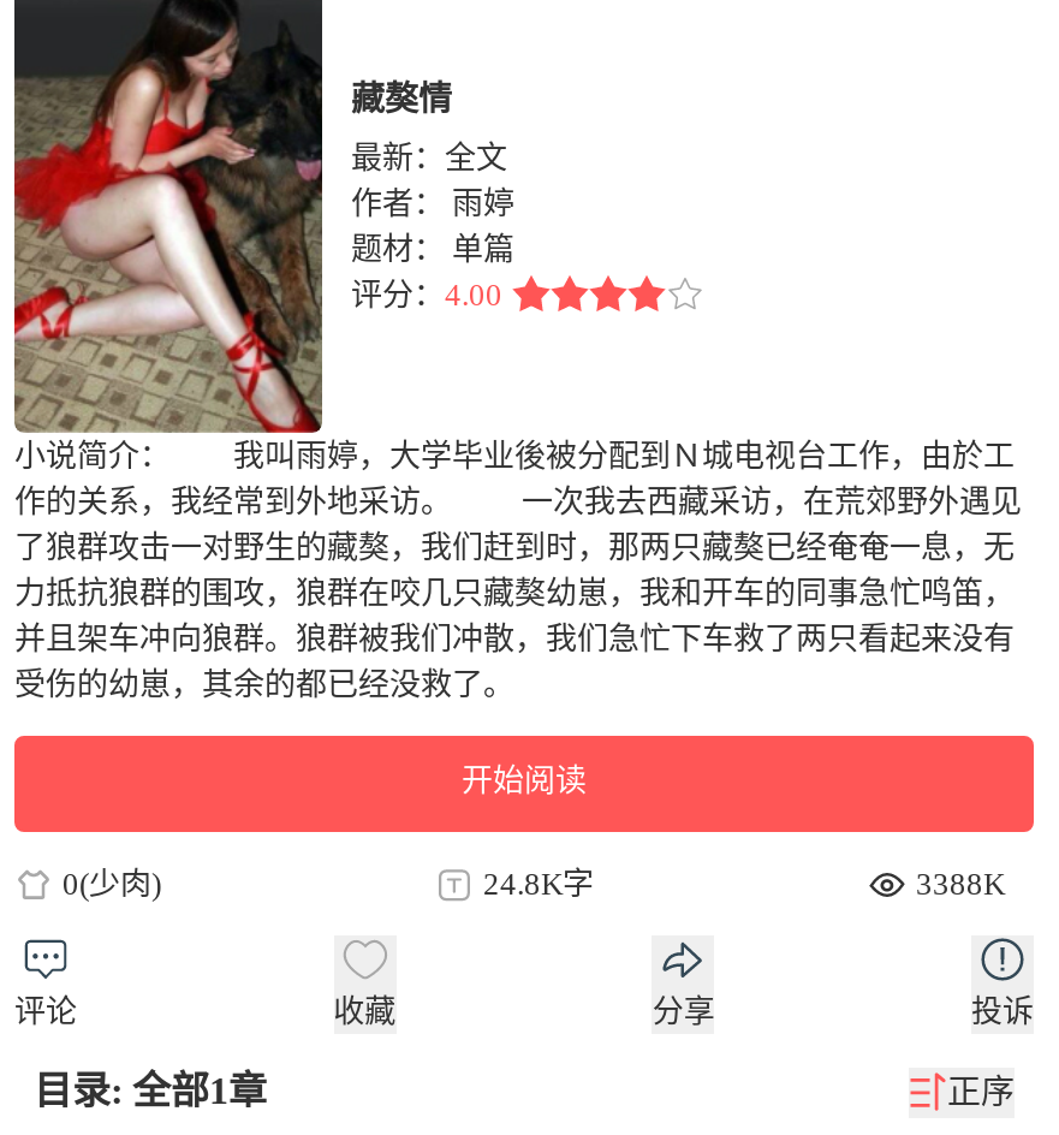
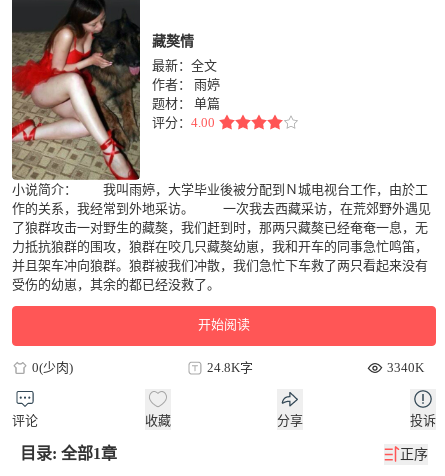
[916,866,1005,902] 3388K -> [387,360,424,375] 3340K

